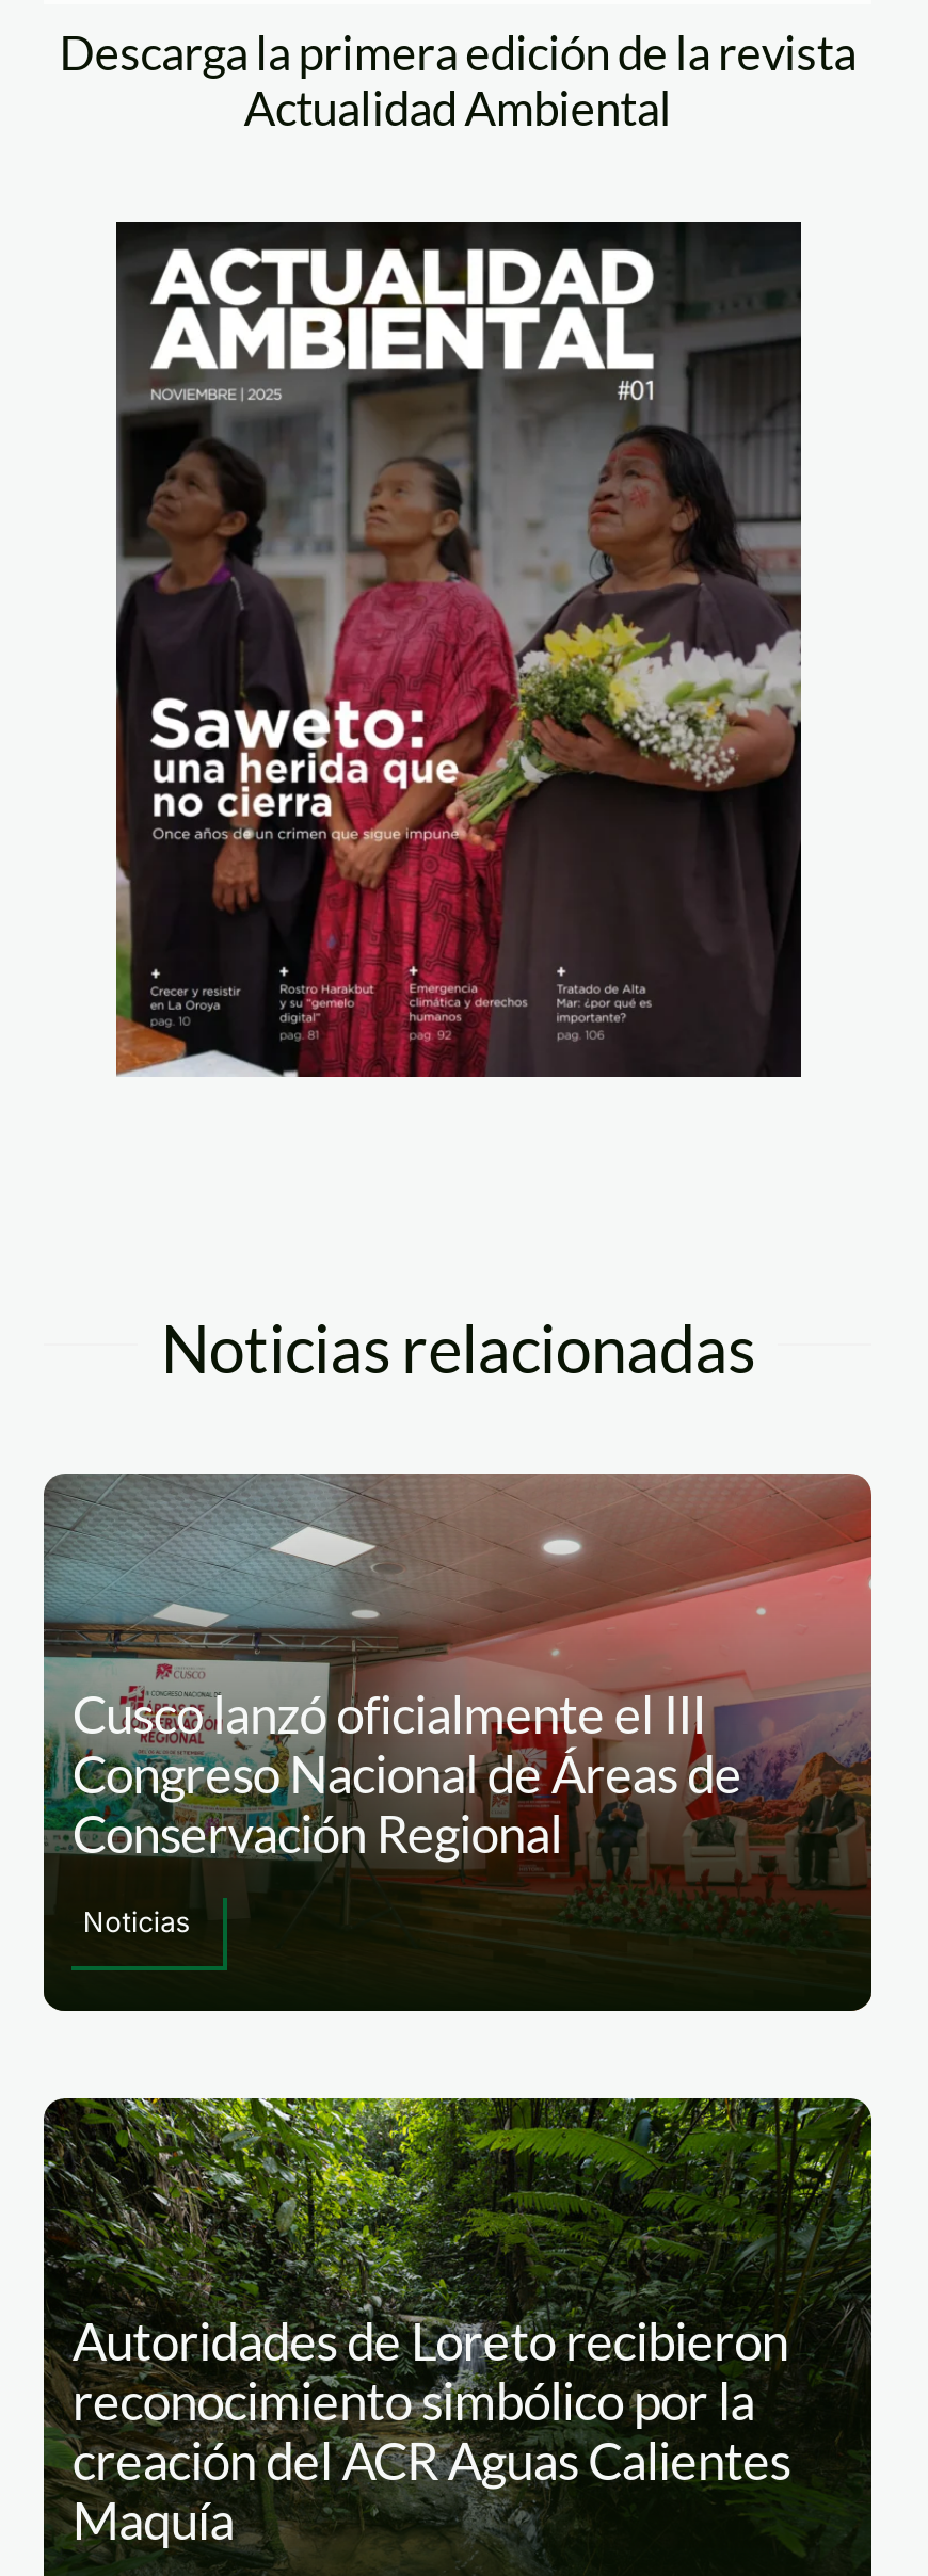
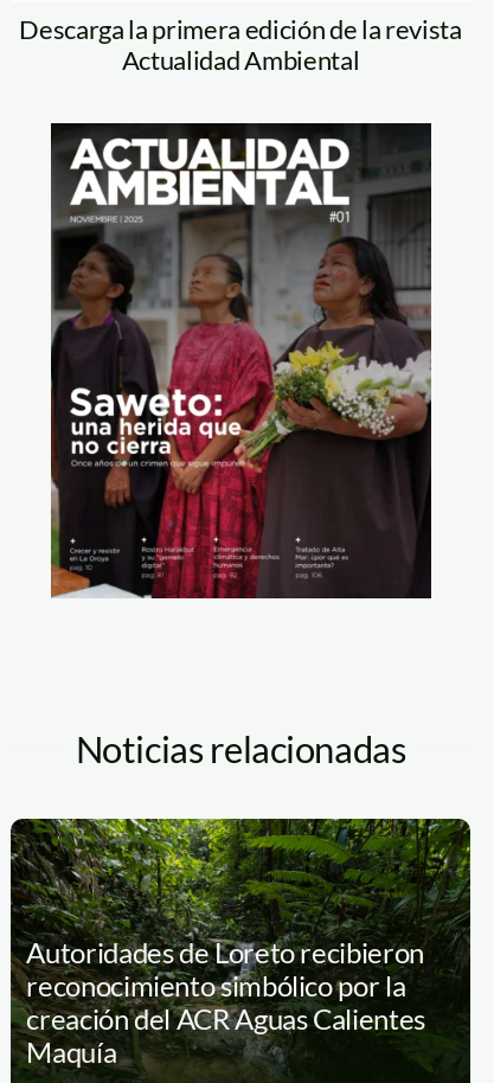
[42,1471,874,1970] [image] | Cusco lanzó oficialmente el III | Congreso Nacional de Áreas de | Conservación Regional | Noticias -> none

